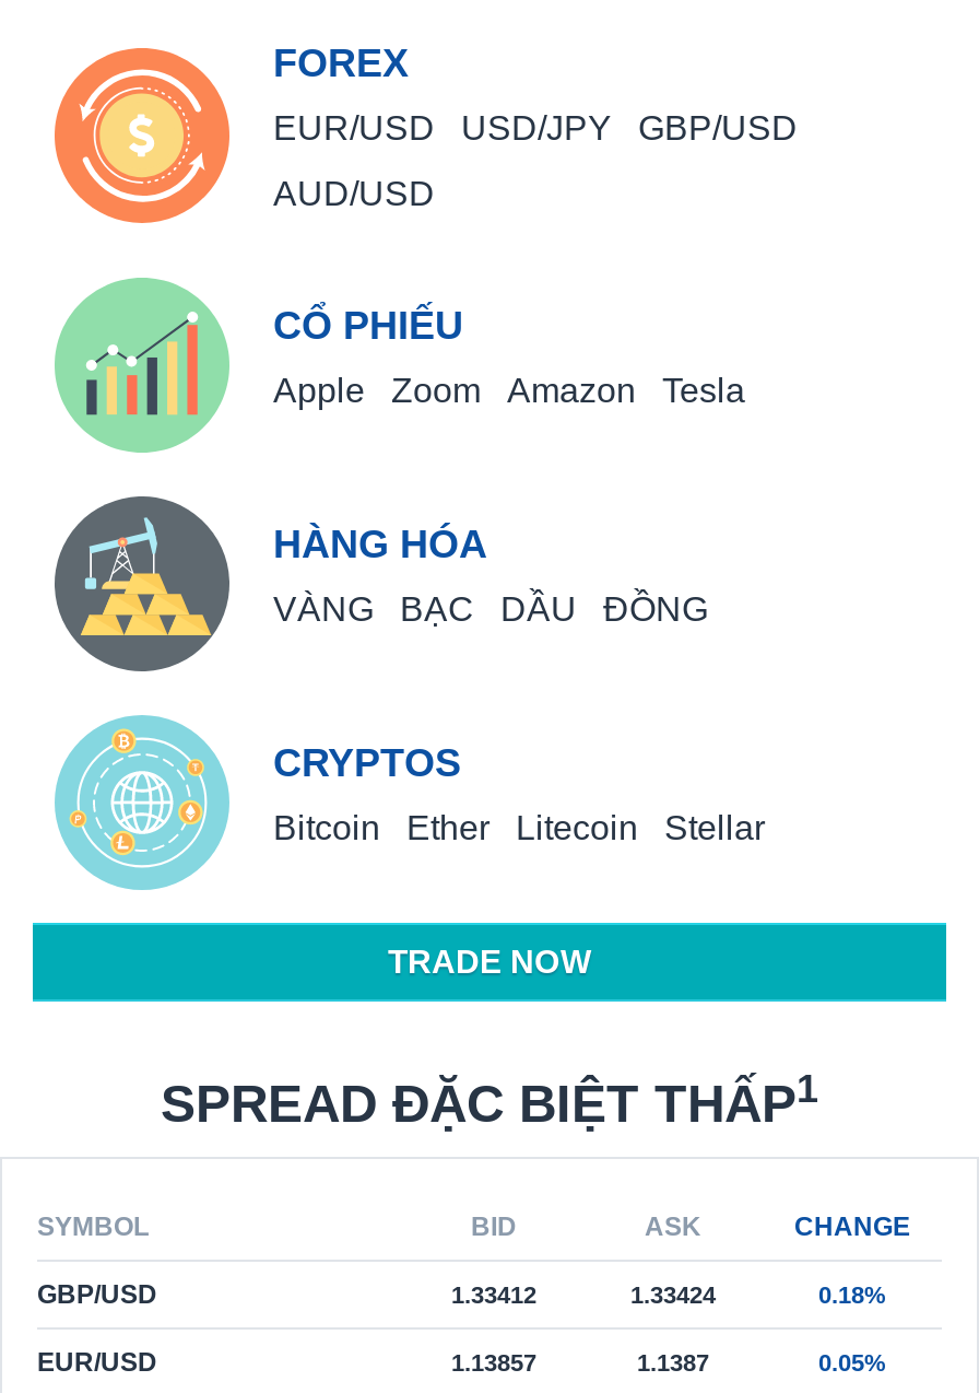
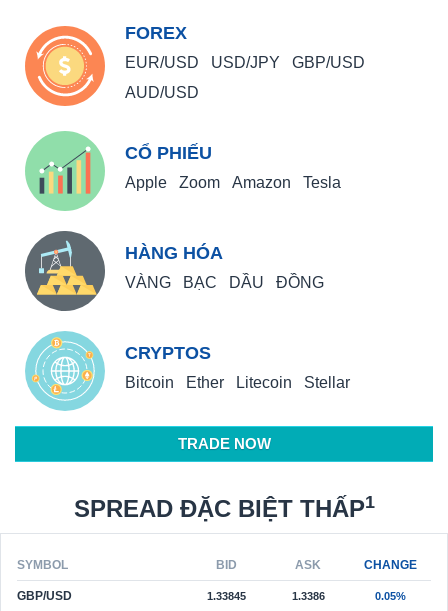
[37,1281,886,1377] 1.33412 | 1.33424 | 0.18% | EUR/USD | 1.13857 | 1.1387 -> [206,590,324,602] 1.33845 | 1.3386

